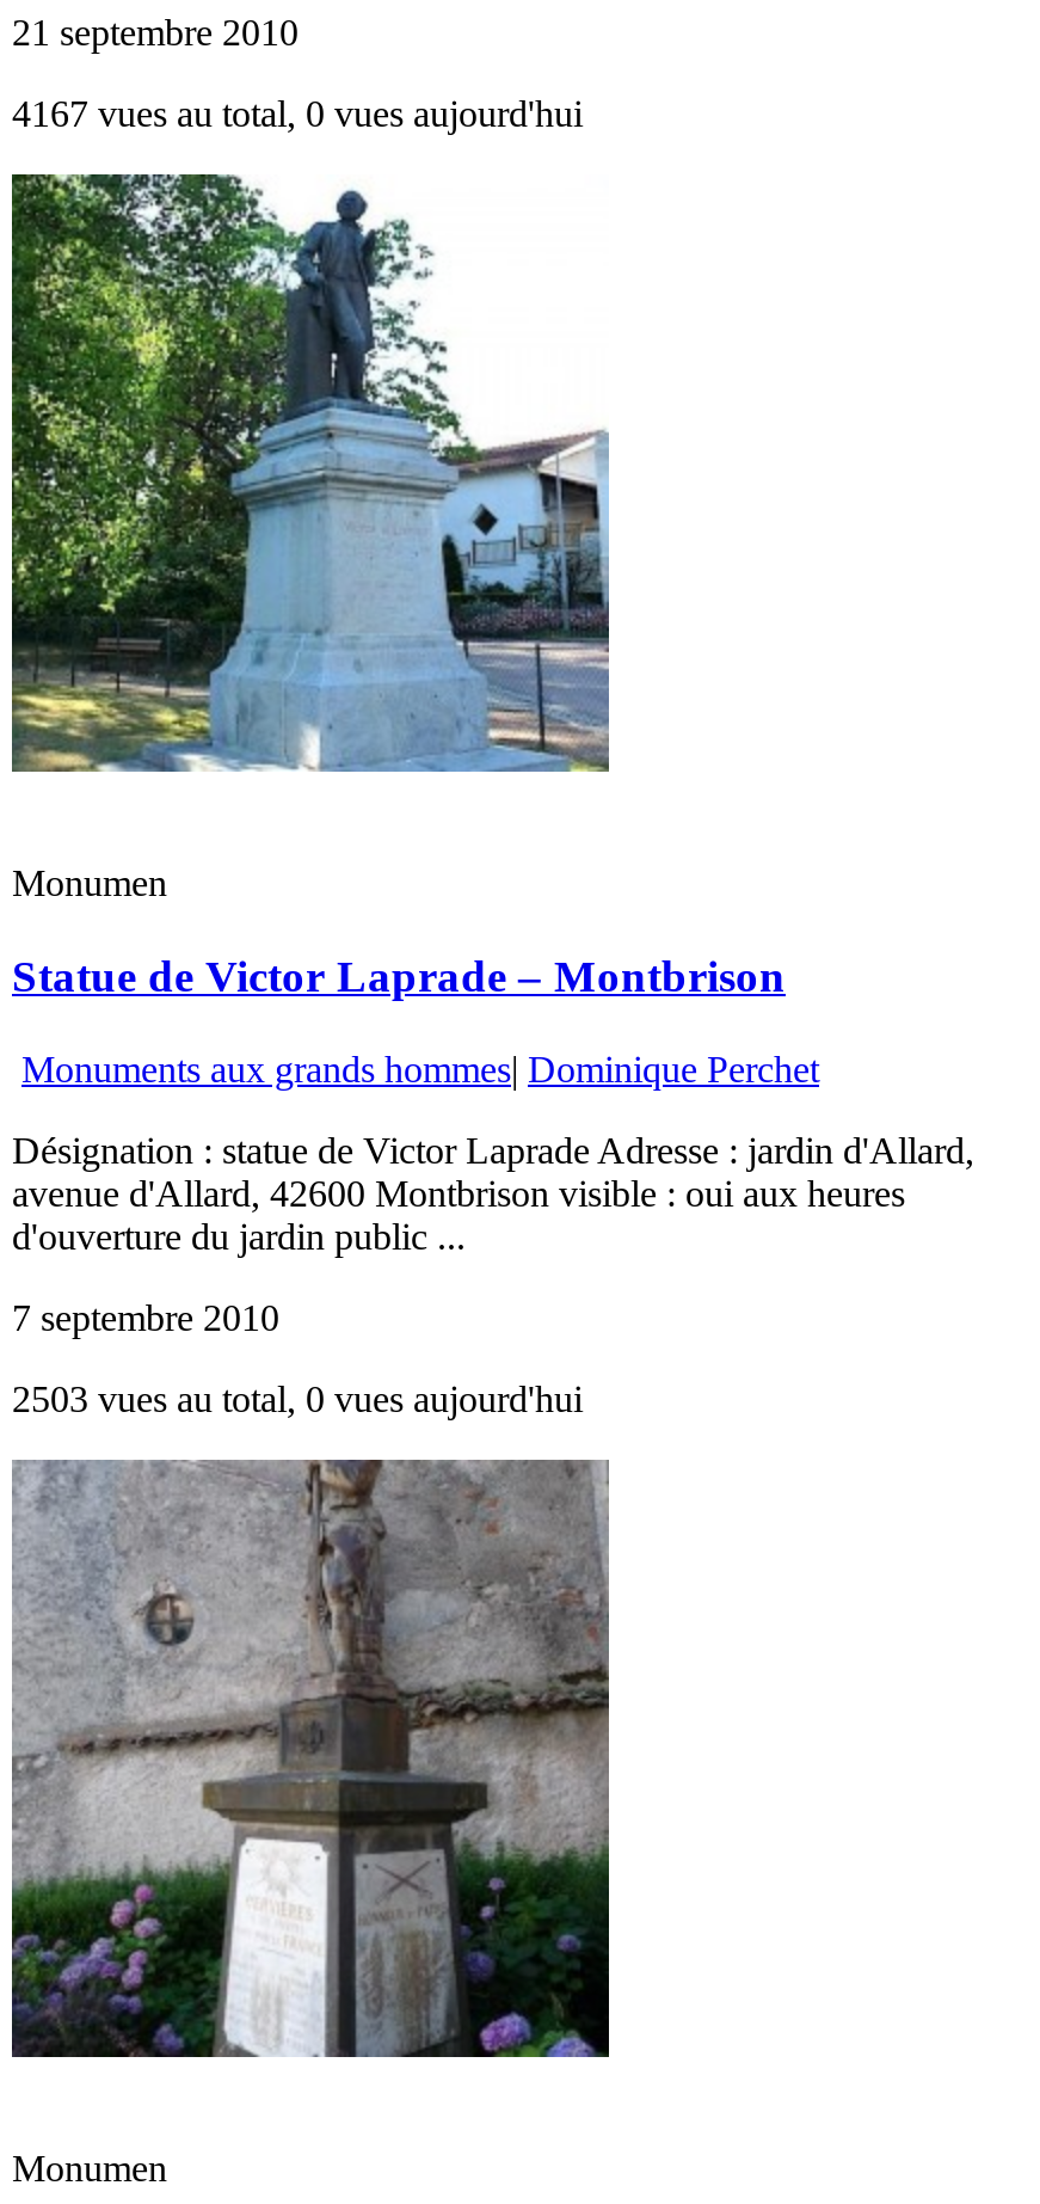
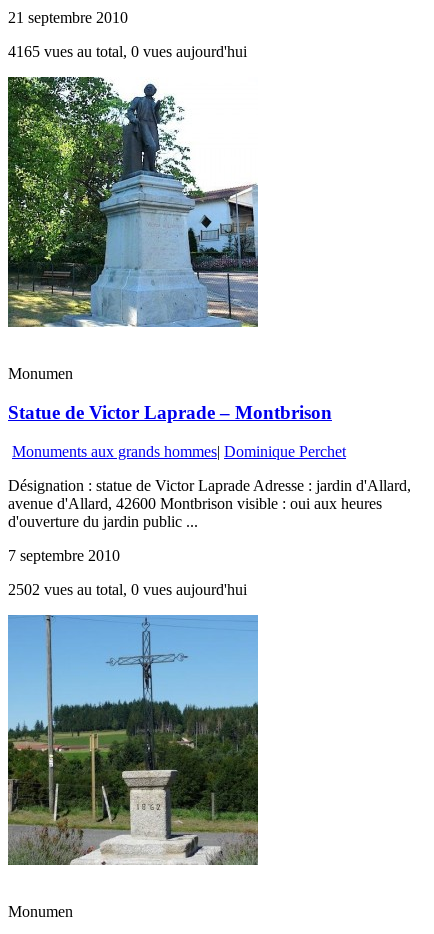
[12,94,583,135] 4167 vues au total, 0 vues aujourd'hui -> [8,43,247,60] 4165 vues au total, 0 vues aujourd'hui
[12,1378,583,1419] 2503 vues au total, 0 vues aujourd'hui -> [8,581,247,598] 2502 vues au total, 0 vues aujourd'hui
[12,1457,611,2059] [image] -> [7,614,259,865] [image]

